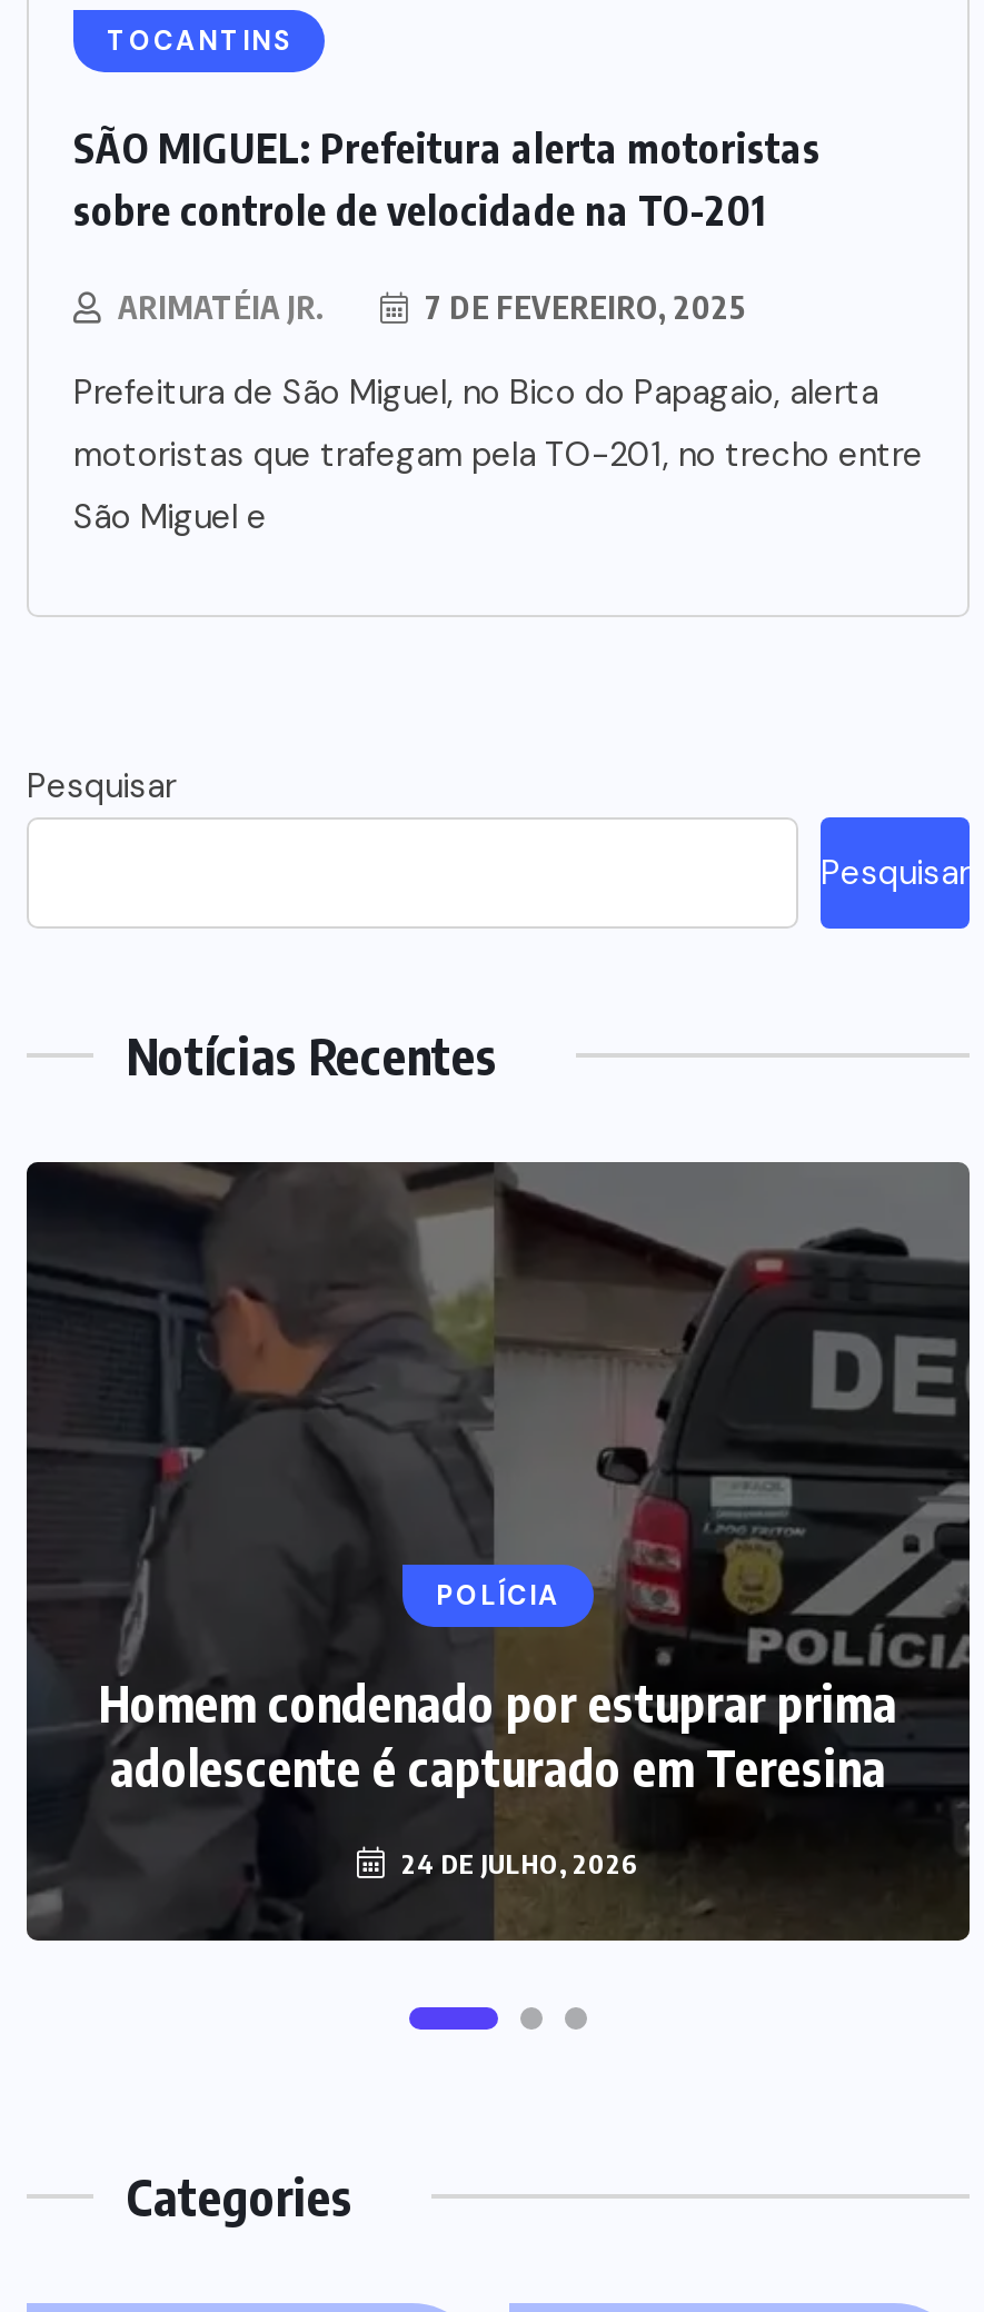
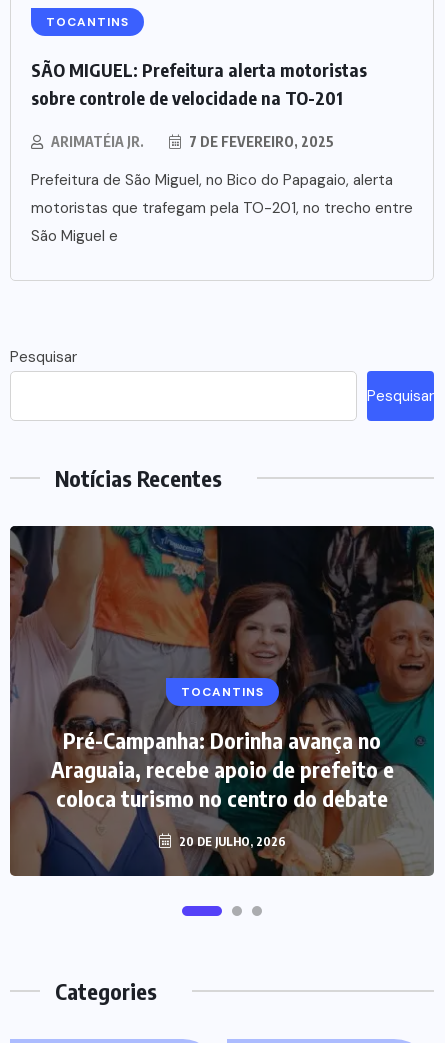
[27,1160,970,1941] [image] | POLÍCIA -> [10,525,434,876] [image] | TOCANTINS
[99,1671,897,1797] Homem condenado por estuprar prima | adolescente é capturado em Teresina -> [50,726,393,812] Pré-Campanha: Dorinha avança no | Araguaia, recebe apoio de prefeito e | coloca turismo no centro do debate
[395,1846,639,1880] 24 DE JULHO, 2026 -> [175,834,285,849] 20 DE JULHO, 2026

